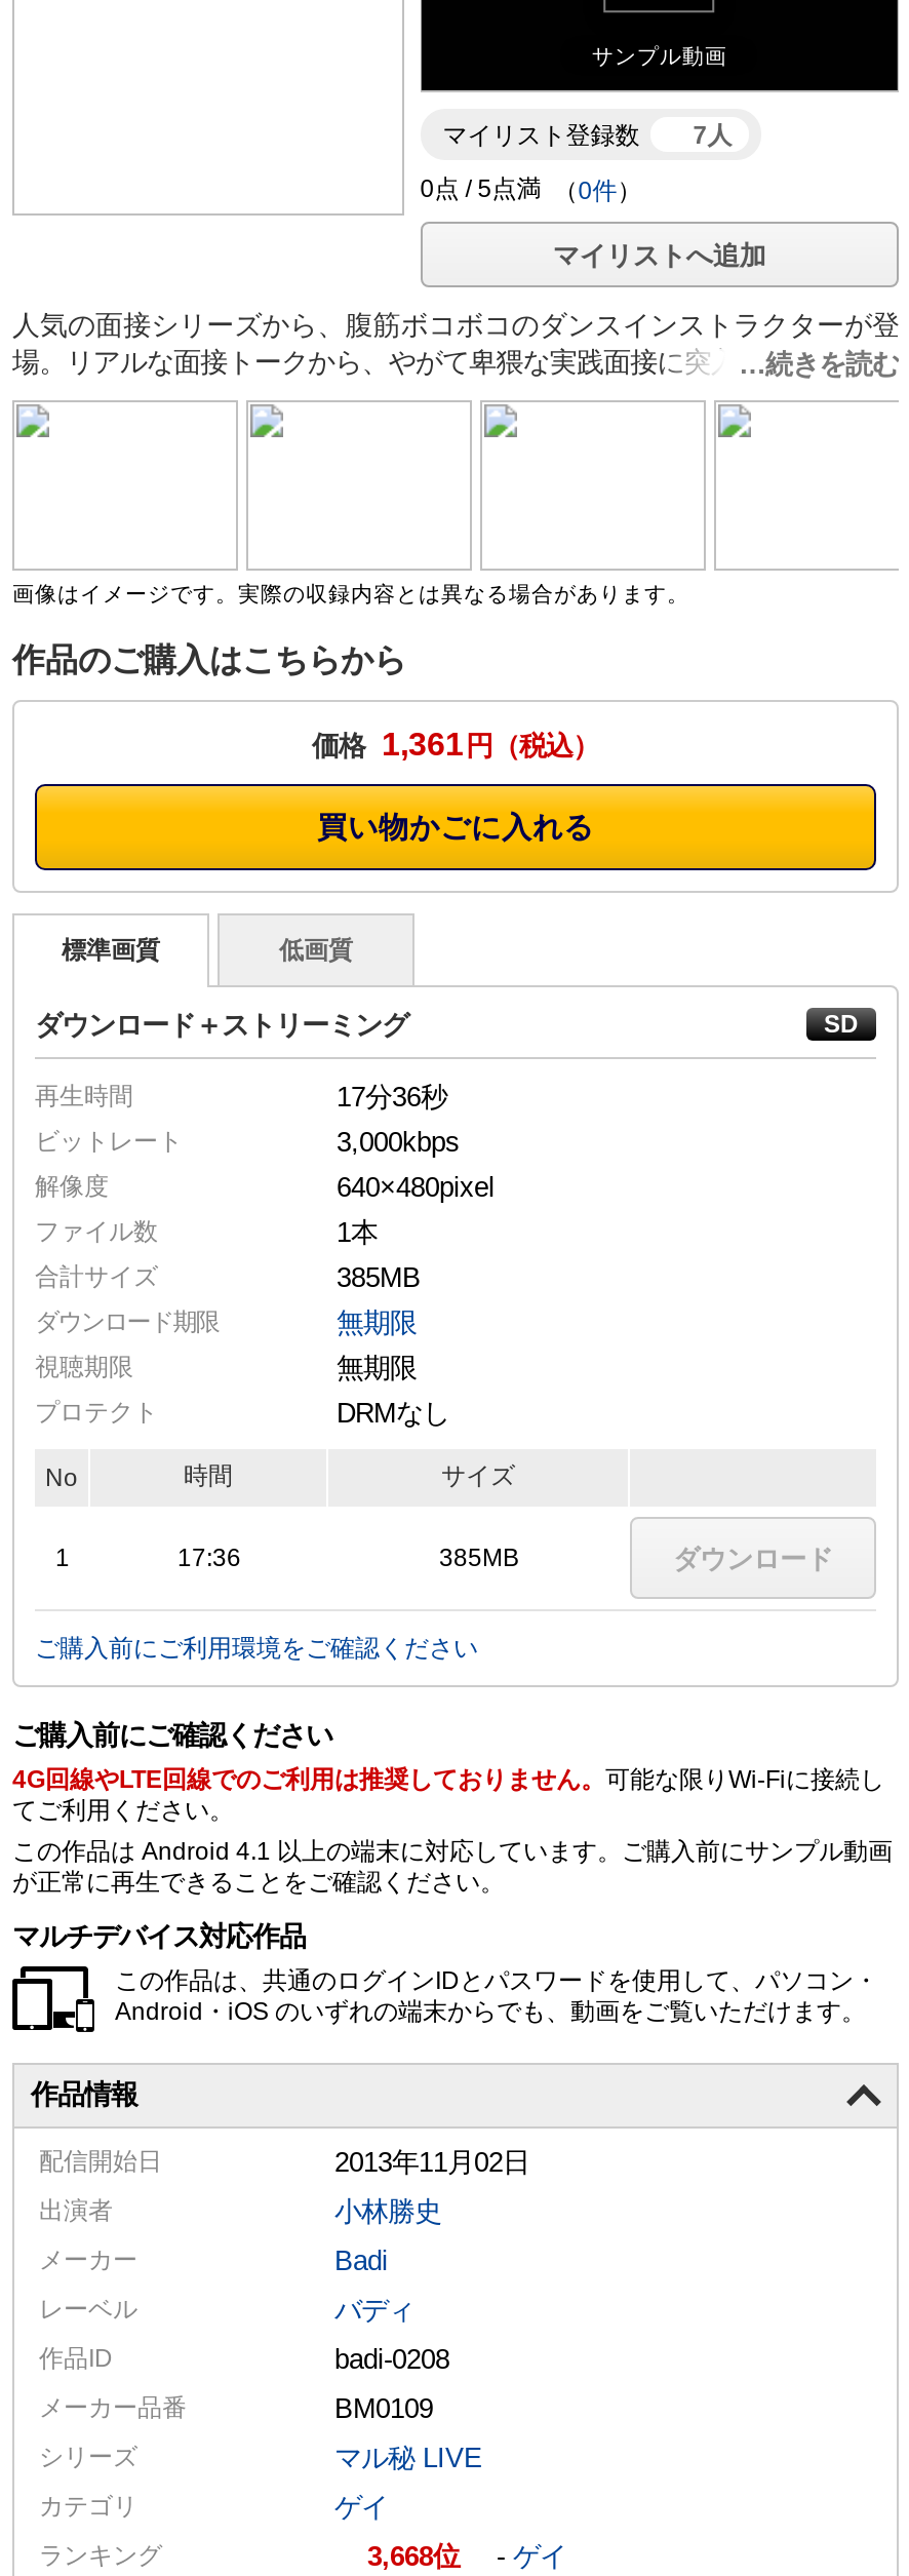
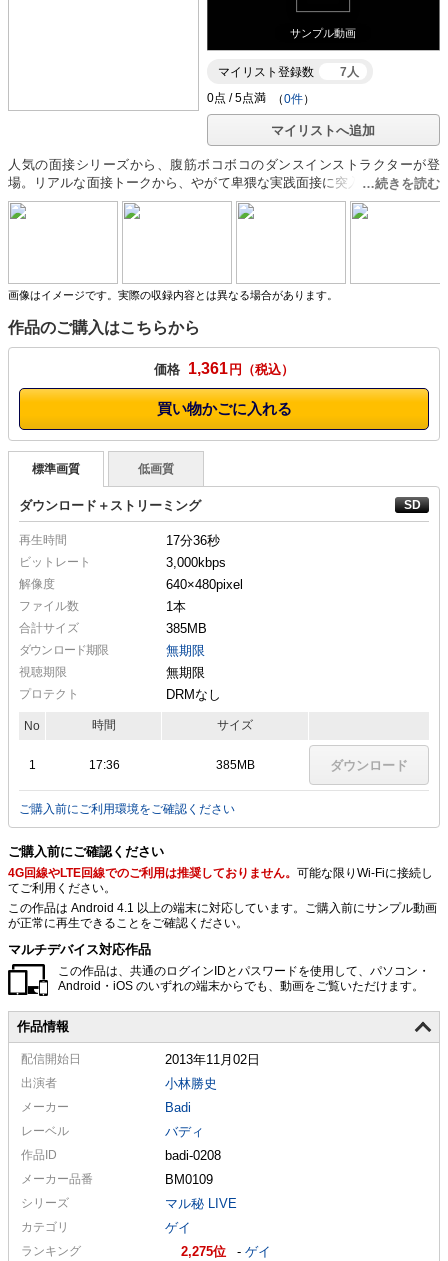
[367,2540,566,2571] 3,668 -ゲイ -> [181,1244,271,1259] 2,275 -ゲイ

